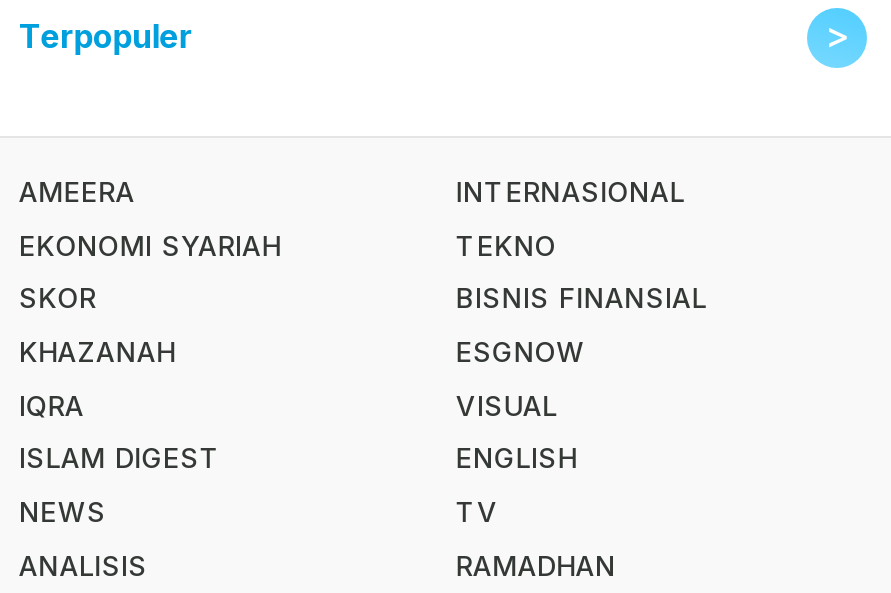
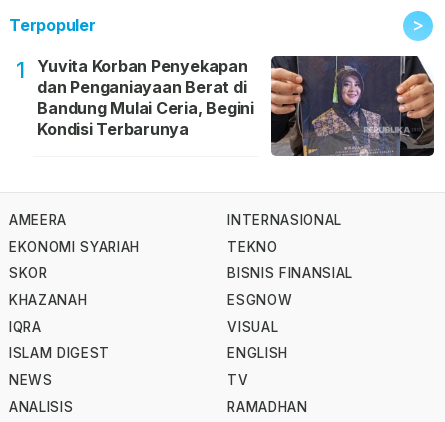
none -> [16,55,435,157] [image] | 1 | Yuvita Korban Penyekapan | dan Penganiayaan Berat di | Bandung Mulai Ceria, Begini | Kondisi Terbarunya

